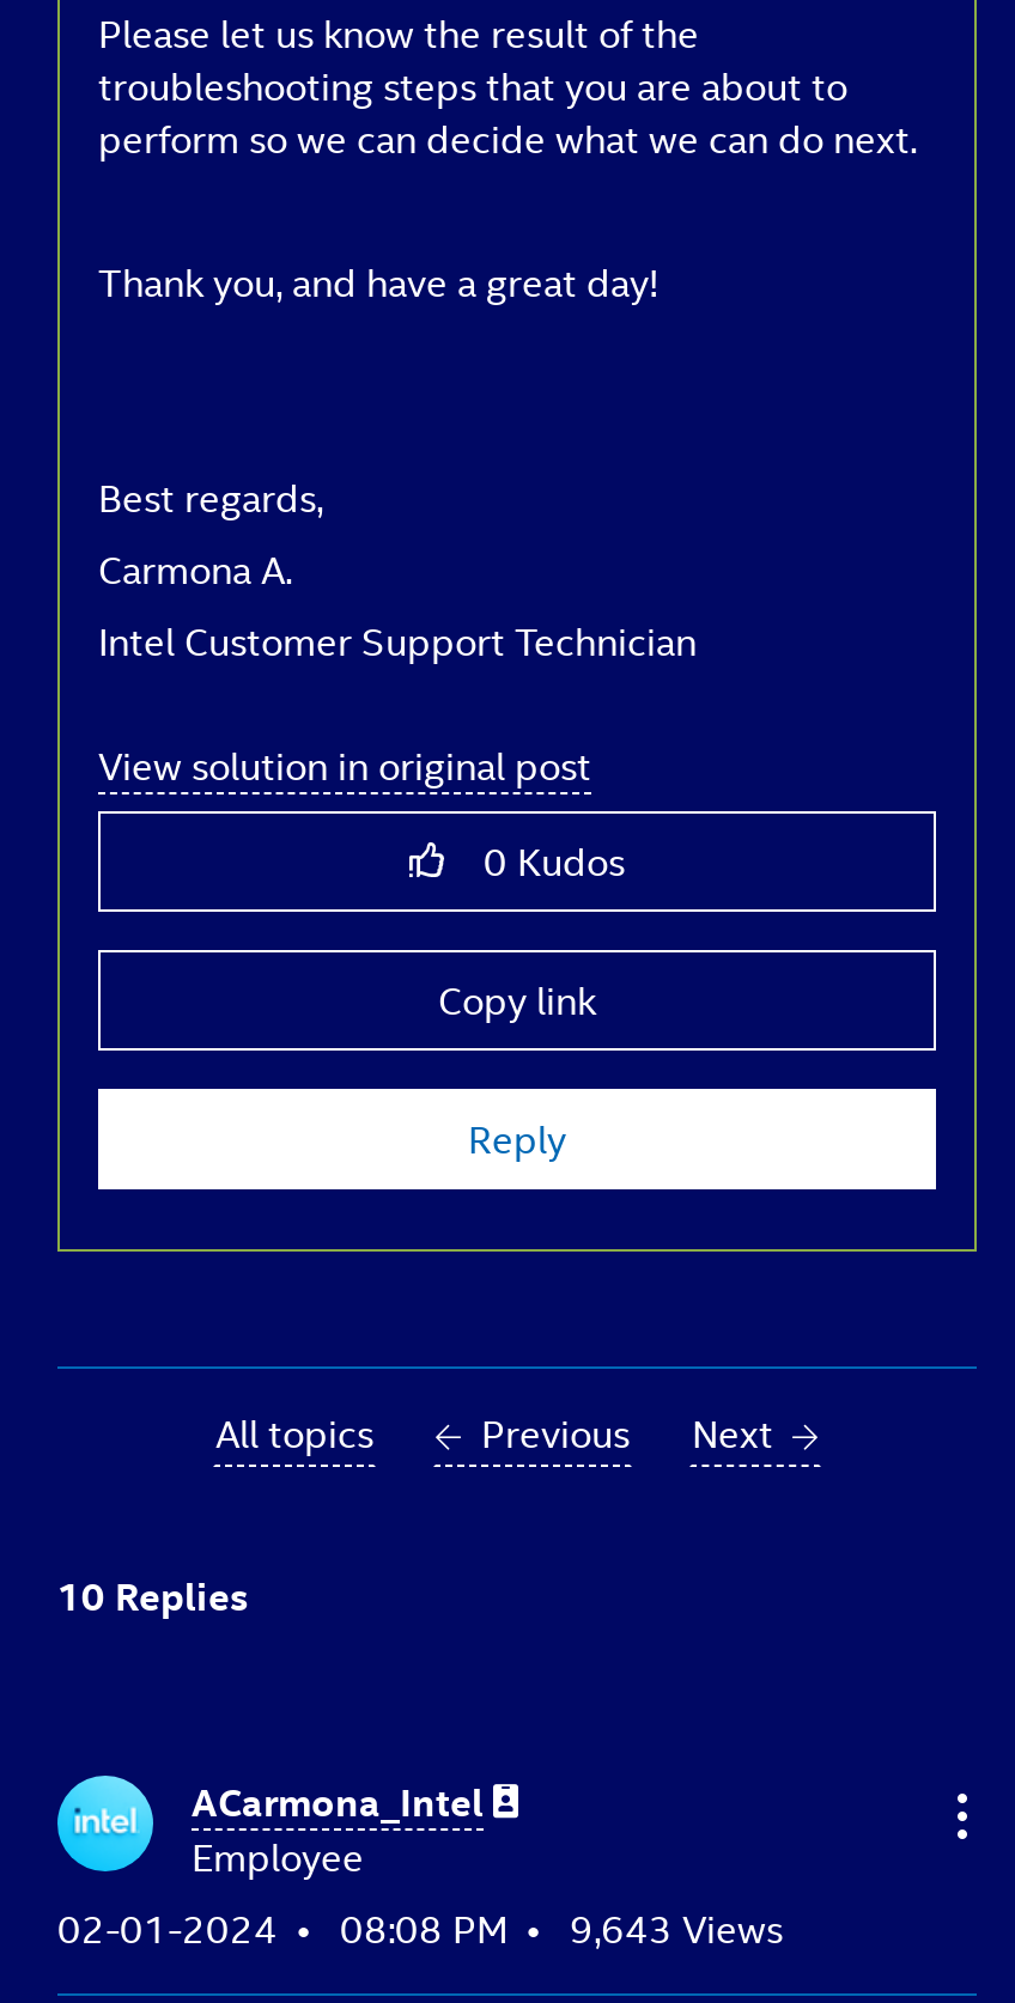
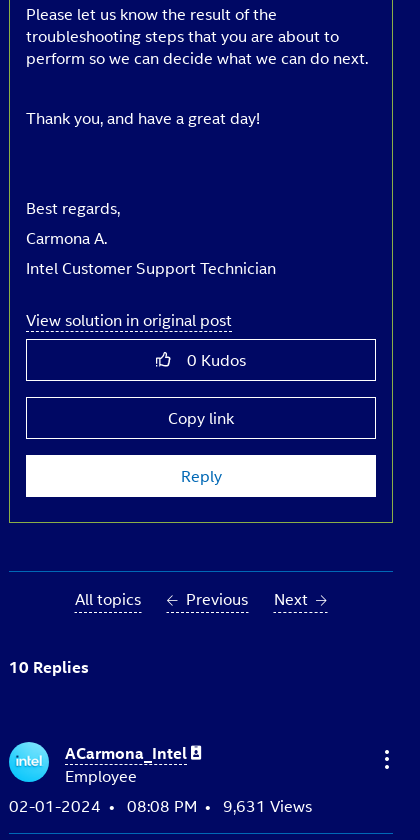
[57,1900,783,1955] 02-01-2024 08:08 PM 9,643 Views -> [9,794,312,817] 02-01-2024 08:08 PM 9,631 Views

